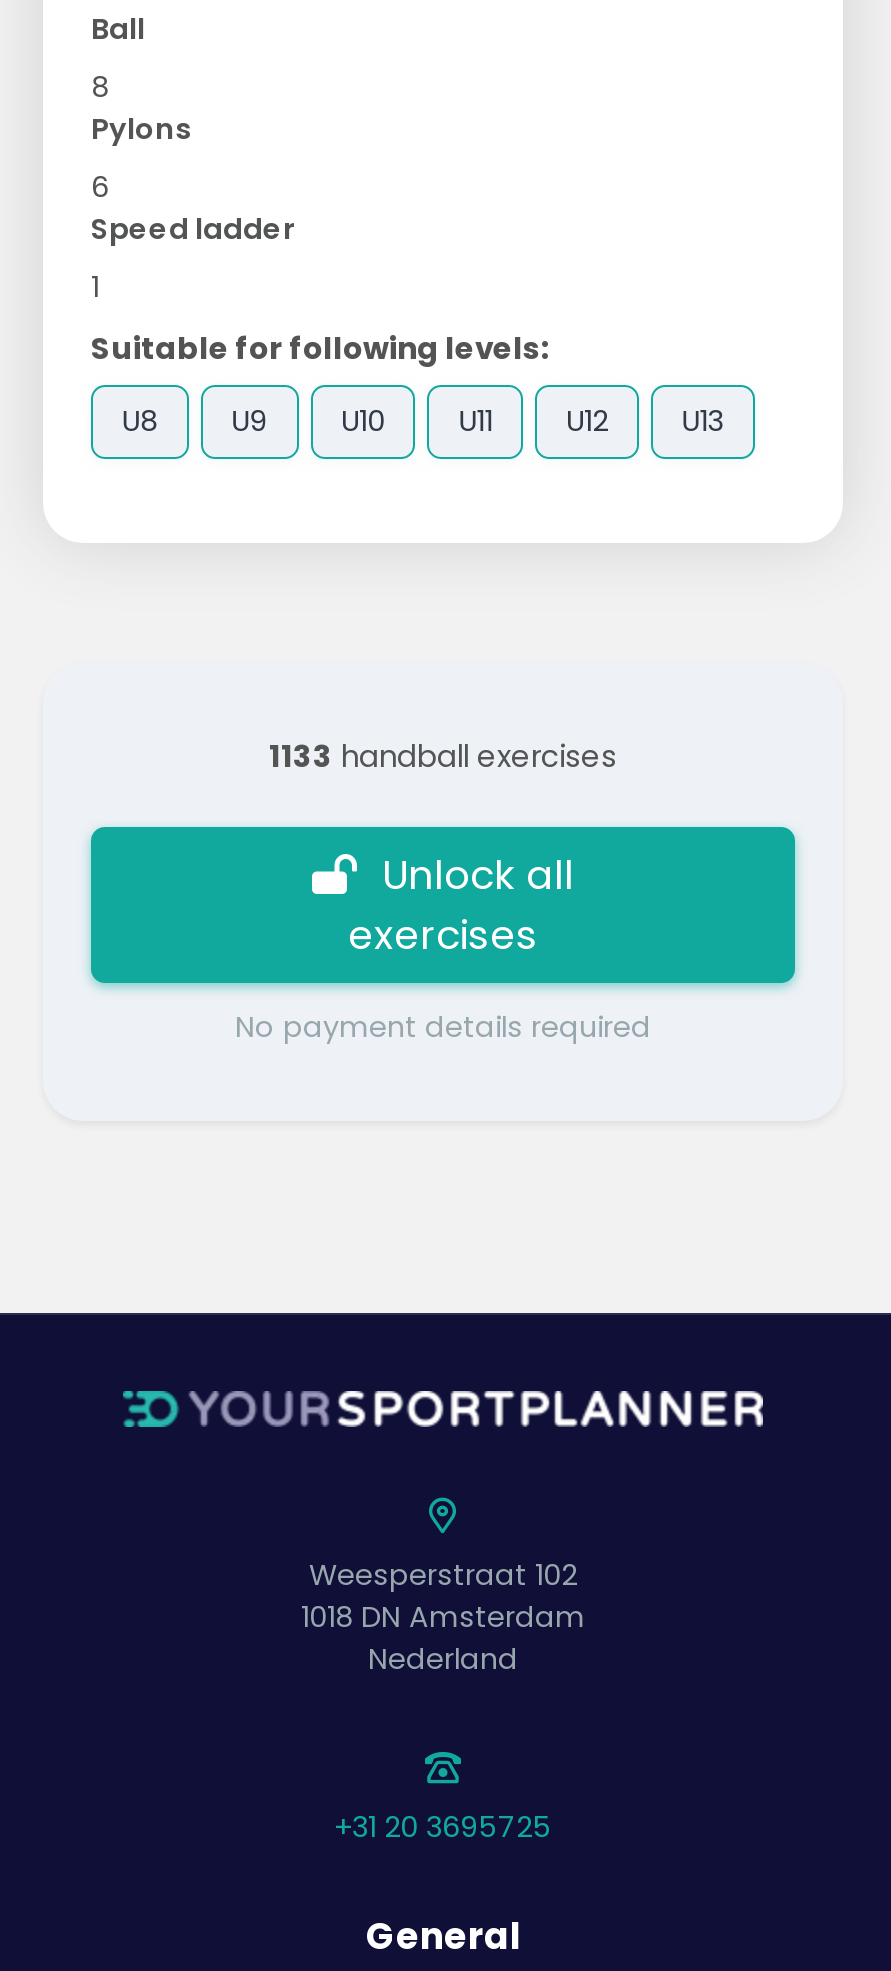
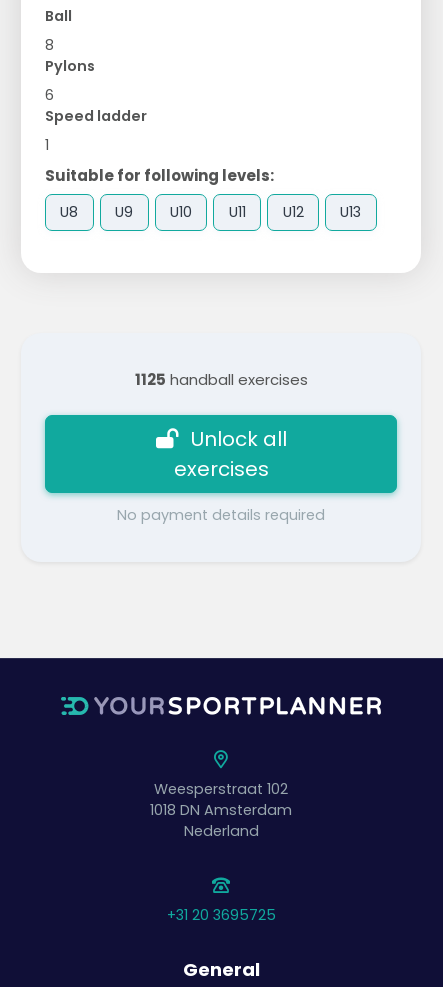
[269,735,617,777] 1133 handball exercises -> [134,369,307,390] 1125 handball exercises

